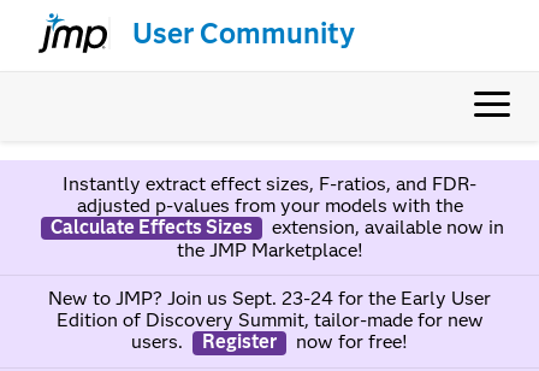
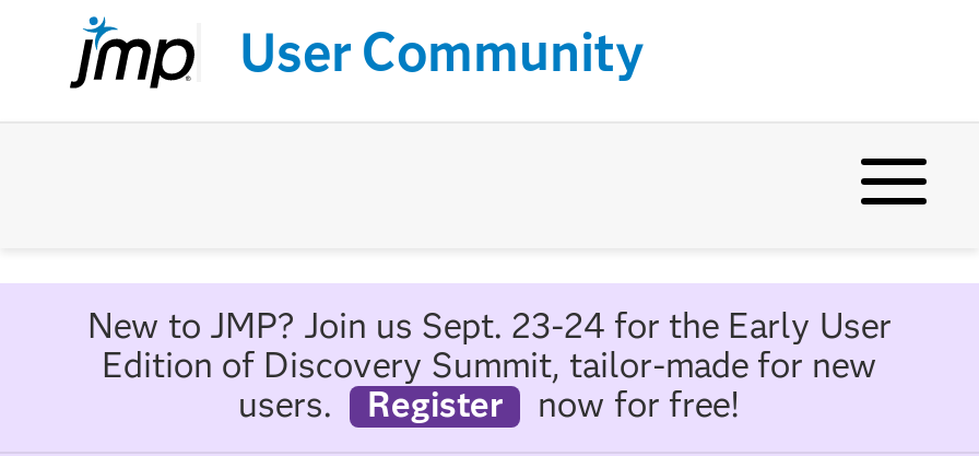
[50,172,504,262] Instantly extract effect sizes, F-ratios, and FDR- | adjusted p-values from your models with the | Calculate Effects Sizes | extension, available now in | the JMP Marketplace! -> none

